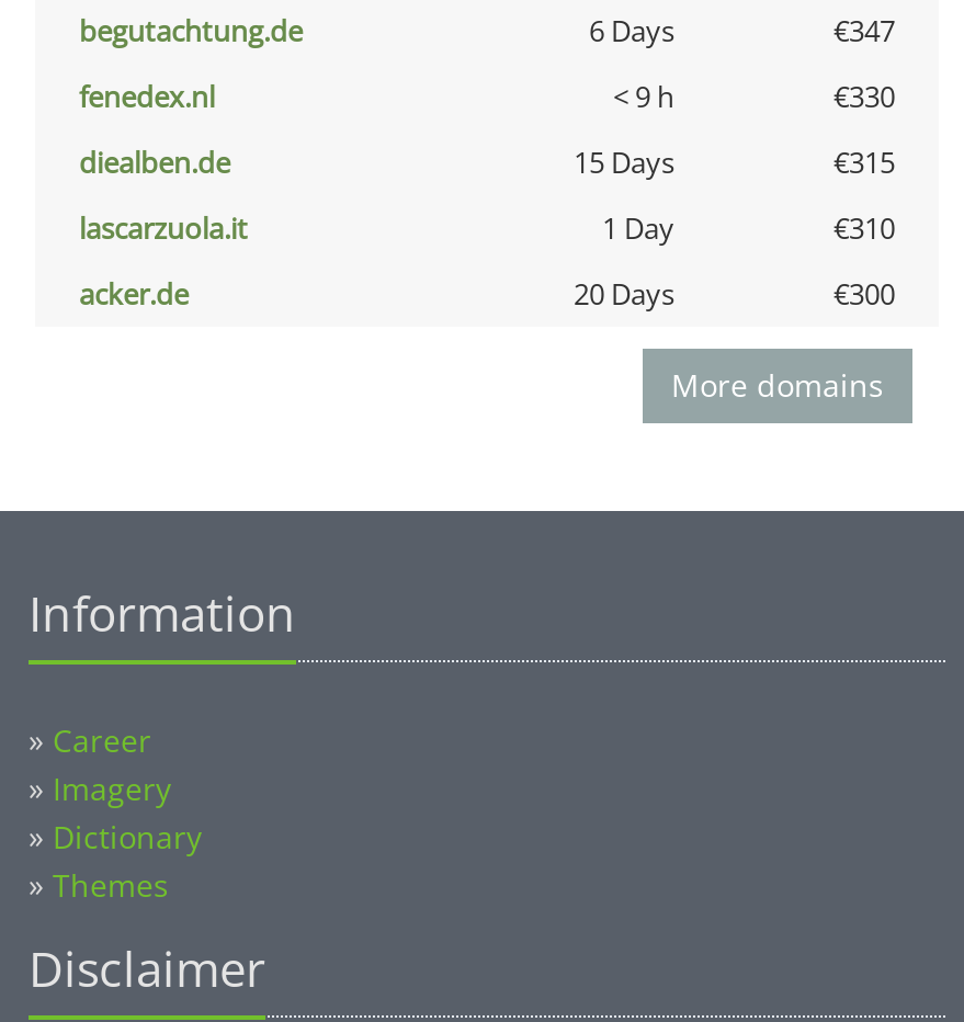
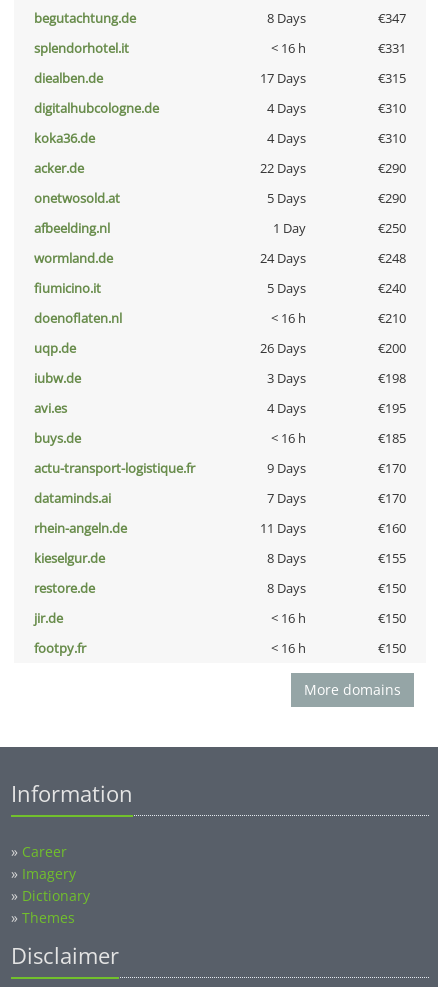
[589,11,674,50] 6 Days -> [266,9,305,27] 8 Days
[79,77,895,116] fenedex.nl | < 9 h | €330 -> [34,39,406,57] splendorhotel.it | < 16 h | €331
[574,143,674,182] 15 Days -> [259,69,305,87] 17 Days
[79,208,674,248] lascarzuola.it | 1 Day -> [34,99,406,147] digitalhubcologne.de | 4 Days | €310 | koka36.de | 4 Days
[574,274,895,314] 20 Days | €300 -> [34,159,406,657] 22 Days | €290 | onetwosold.at | 5 Days | €290 | afbeelding.nl | 1 Day | €250 | wormland.de | 24 Days | €248 | fiumicino.it | 5 Days | €240 | doenoflaten.nl | < 16 h | €210 | uqp.de | 26 Days | €200 | iubw.de | 3 Days | €198 | avi.es | 4 Days | €195 | buys.de | < 16 h | €185 | actu-transport-logistique.fr | 9 Days | €170 | dataminds.ai | 7 Days | €170 | rhein-angeln.de | 11 Days | €160 | kieselgur.de | 8 Days | €155 | restore.de | 8 Days | €150 | jir.de | < 16 h | €150 | footpy.fr | < 16 h | €150

